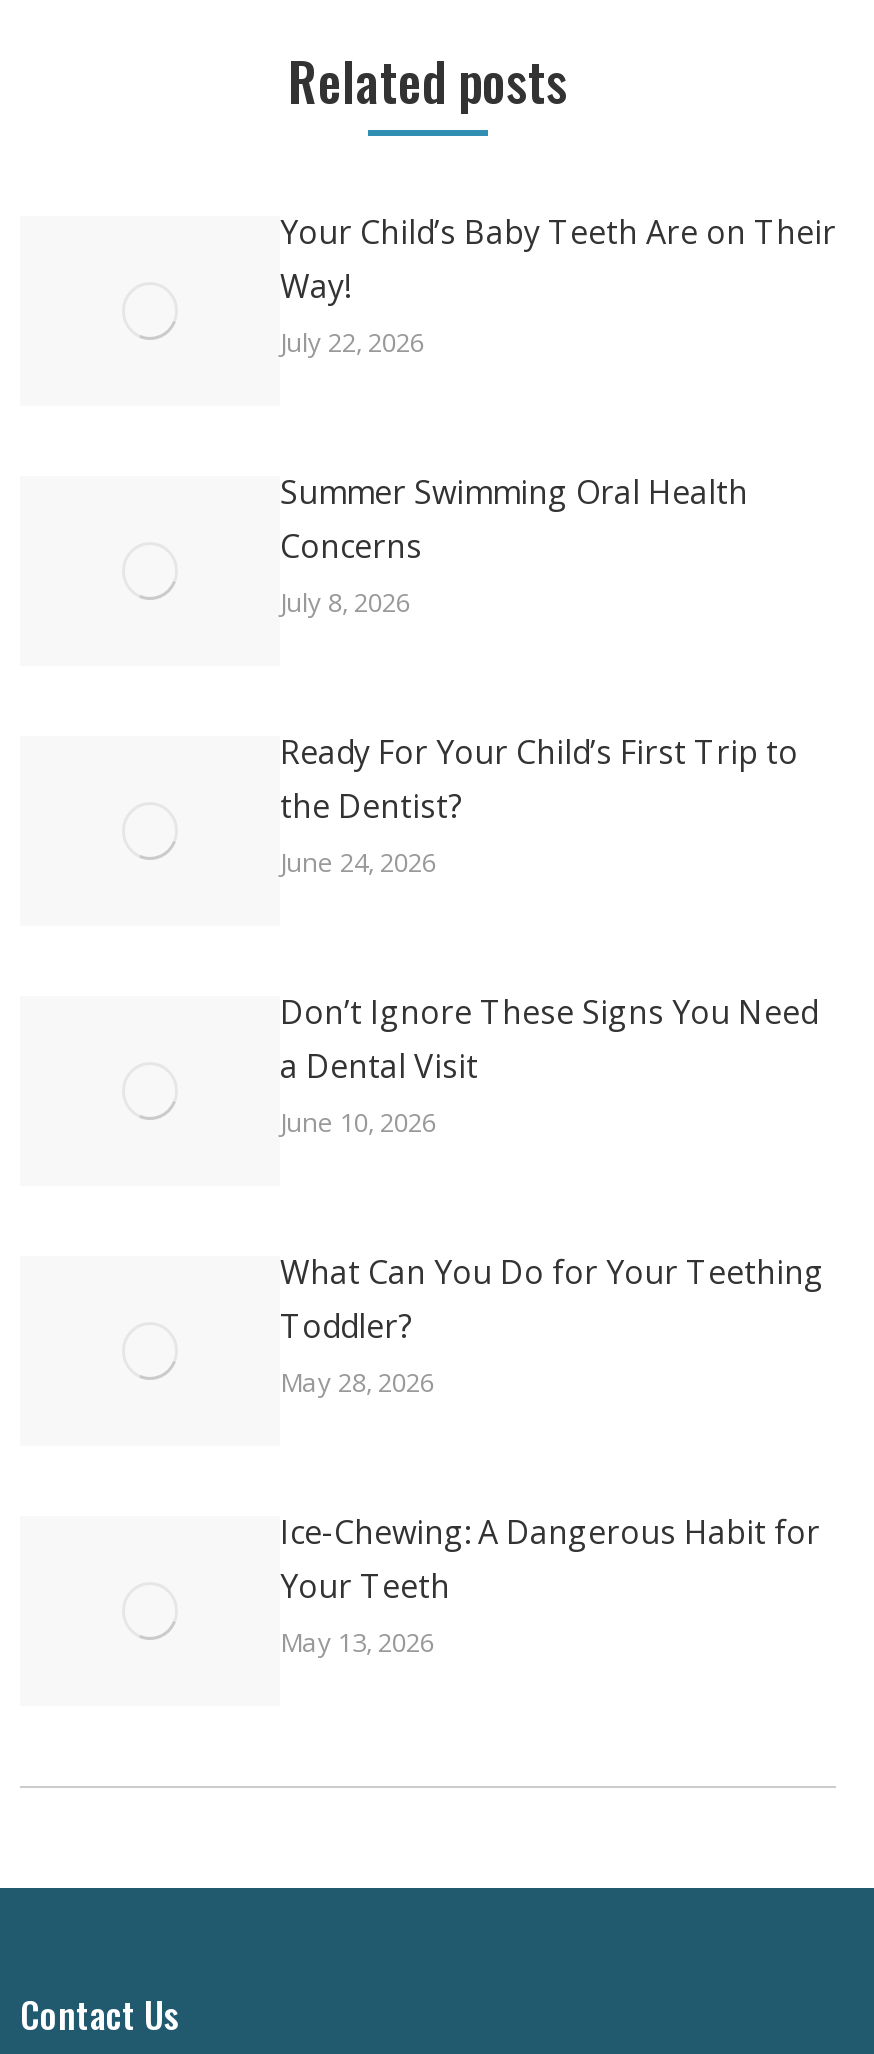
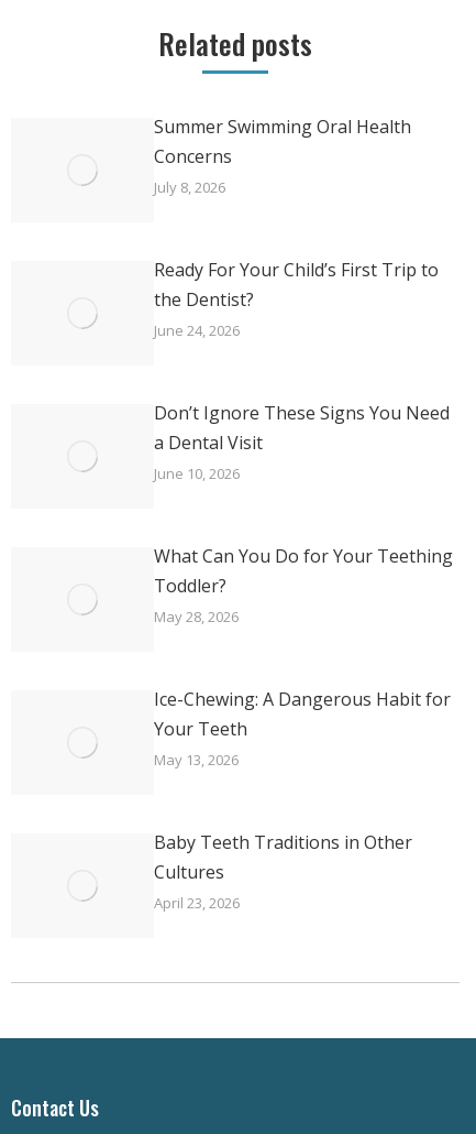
[280,210,836,360] Your Child’s Baby Teeth Are on Their | Way! | July 22, 2026 -> none
moved [280,470,824,1660] -> [154,114,453,769]: Summer Swimming Oral Health | Concerns | July 8, 2026 | ... | Your Teeth | May 13, 2026
none -> [154,830,412,913] Baby Teeth Traditions in Other | Cultures | April 23, 2026

